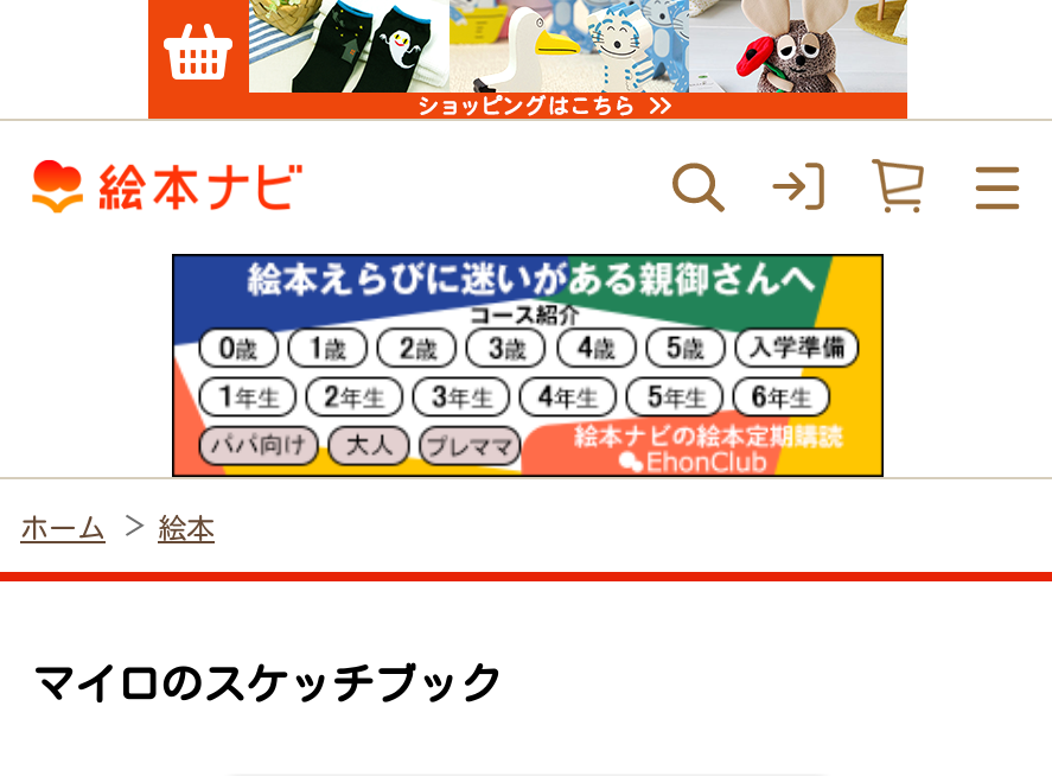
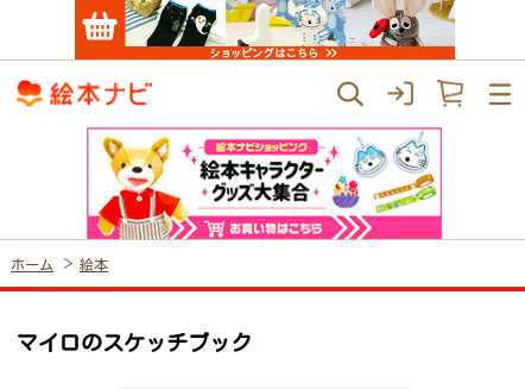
[170,252,886,479] [image] -> [86,126,443,240] [image]

